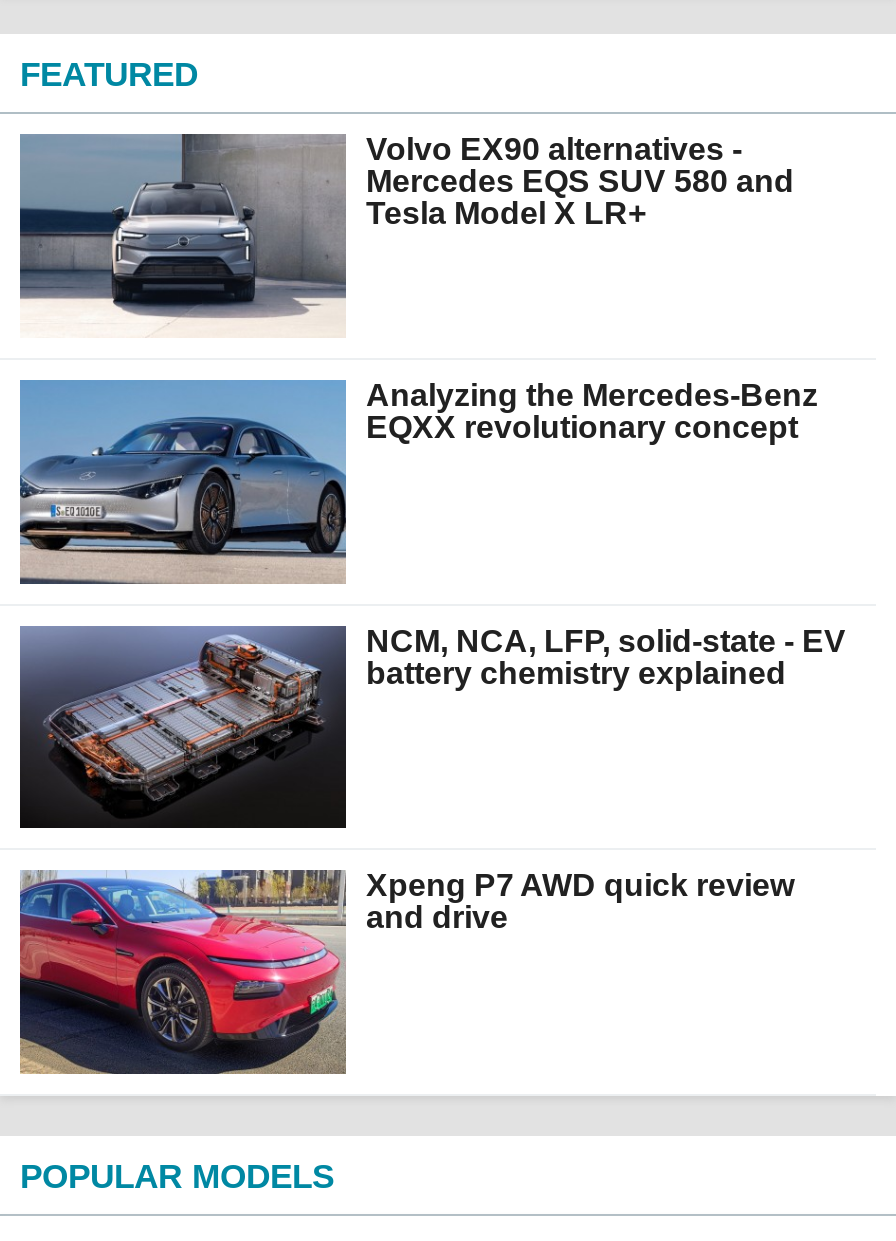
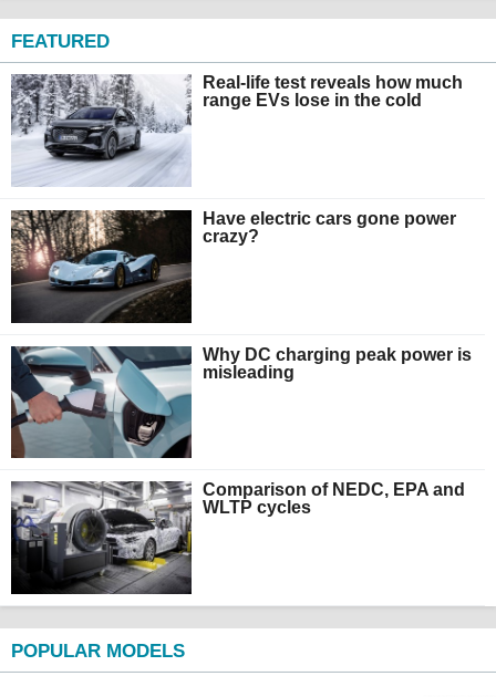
[18,132,794,336] [image] | Volvo EX90 alternatives - | Mercedes EQS SUV 580 and | Tesla Model X LR+ -> [11,73,463,187] [image] | Real-life test reveals how much | range EVs lose in the cold
[18,377,818,584] [image] | Analyzing the Mercedes-Benz | EQXX revolutionary concept -> [10,209,456,324] [image] | Have electric cars gone power | crazy?
[18,623,846,830] [image] | NCM, NCA, LFP, solid-state - EV | battery chemistry explained -> [10,345,472,459] [image] | Why DC charging peak power is | misleading
[18,869,794,1076] [image] | Xpeng P7 AWD quick review | and drive -> [10,480,465,595] [image] | Comparison of NEDC, EPA and | WLTP cycles

